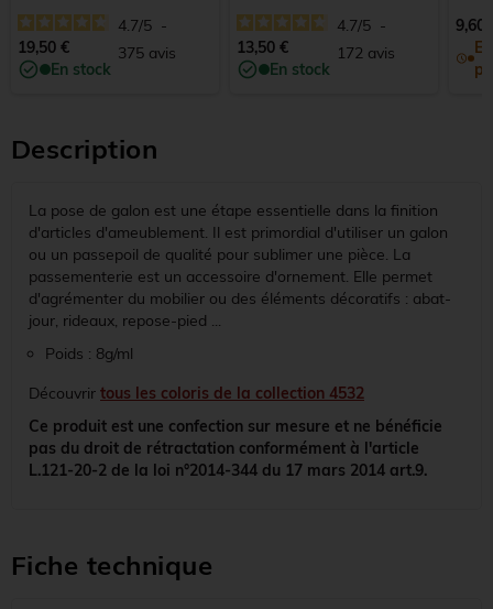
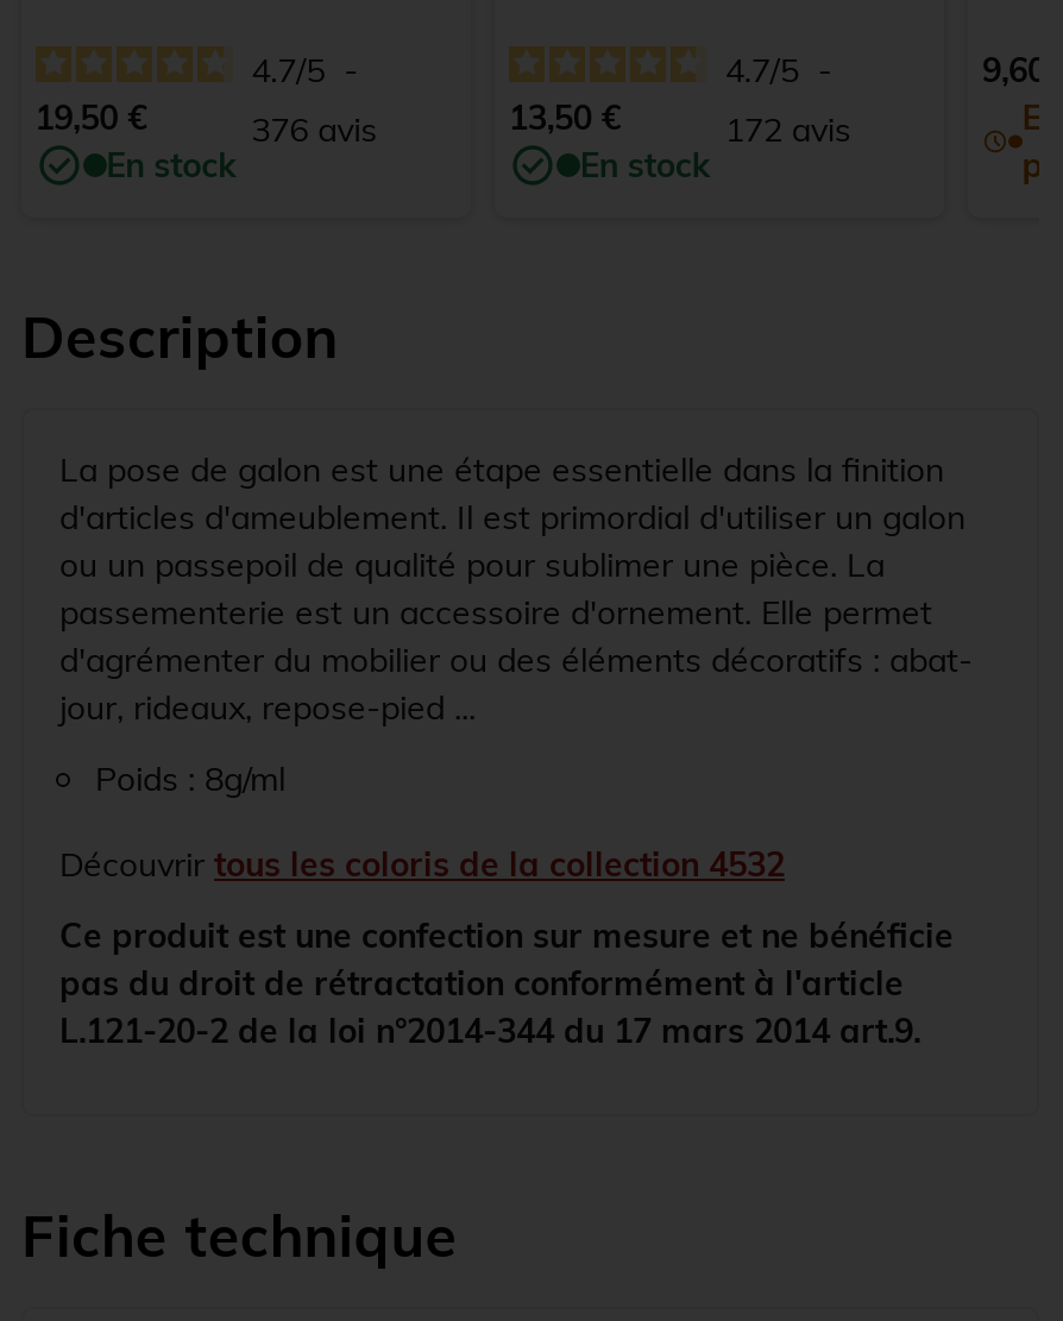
[117,43,176,63] 375 avis -> [251,109,377,152] 376 avis

